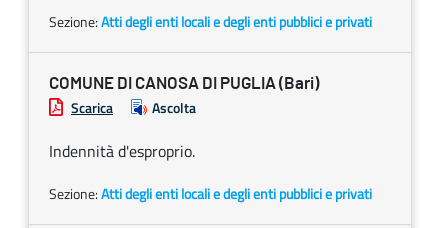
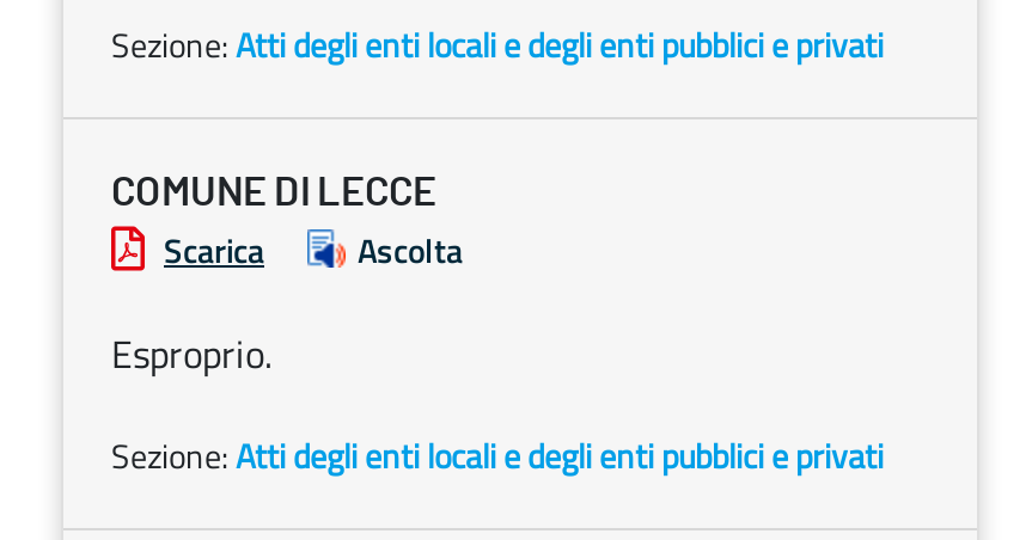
[49,75,319,92] COMUNE DI CANOSA DI PUGLIA (Bari) -> [111,172,436,213] COMUNE DI LECCE
[49,139,195,163] Indennità d'esproprio. -> [111,325,271,382] Esproprio.

